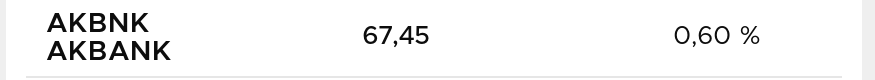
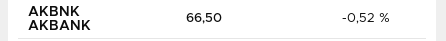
[362,24,430,50] 67,45 -> [186,12,222,25] 66,50
[673,24,761,50] 0,60 % -> [342,12,390,25] -0,52 %

